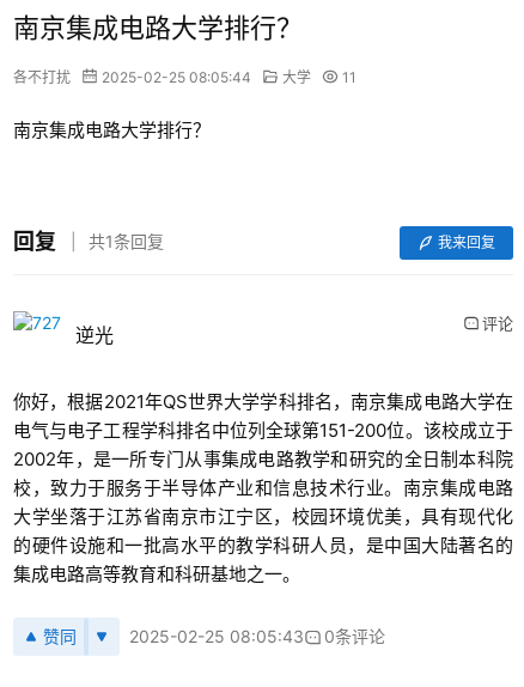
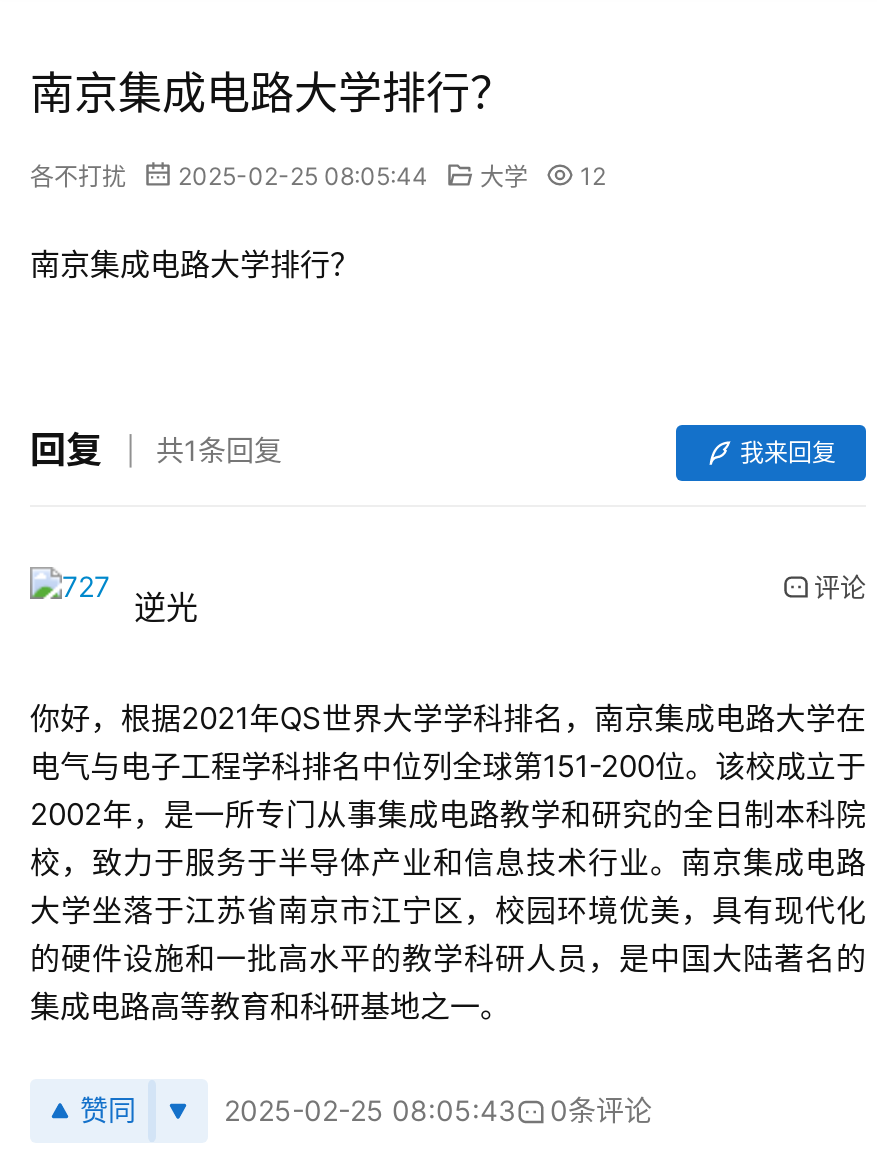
[13,68,357,86] 各不打扰 2025-02-25 08:05:44 大学 11 -> [30,161,606,191] 各不打扰 2025-02-25 08:05:44 大学 12

